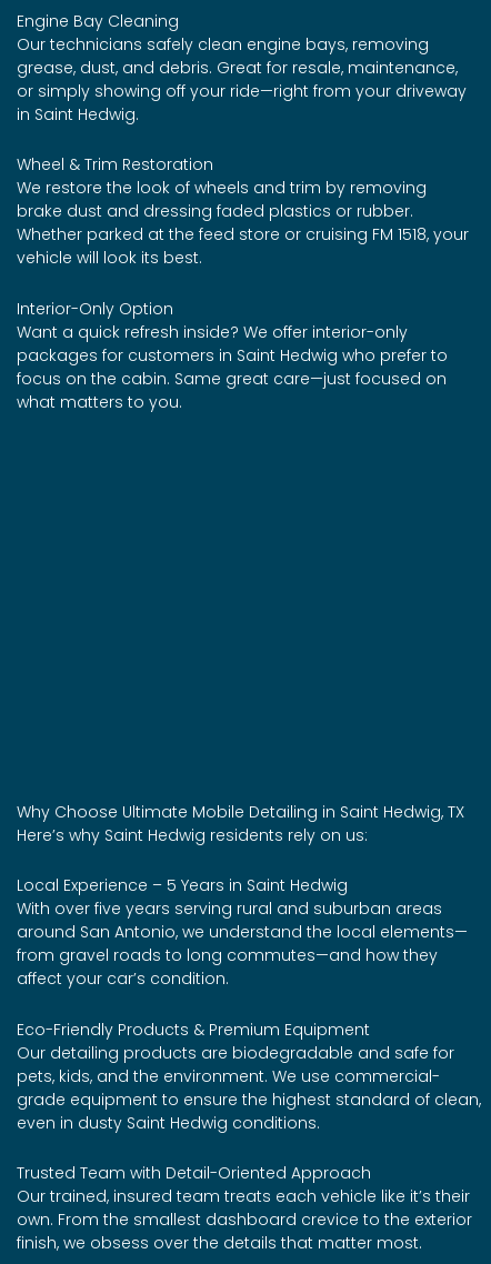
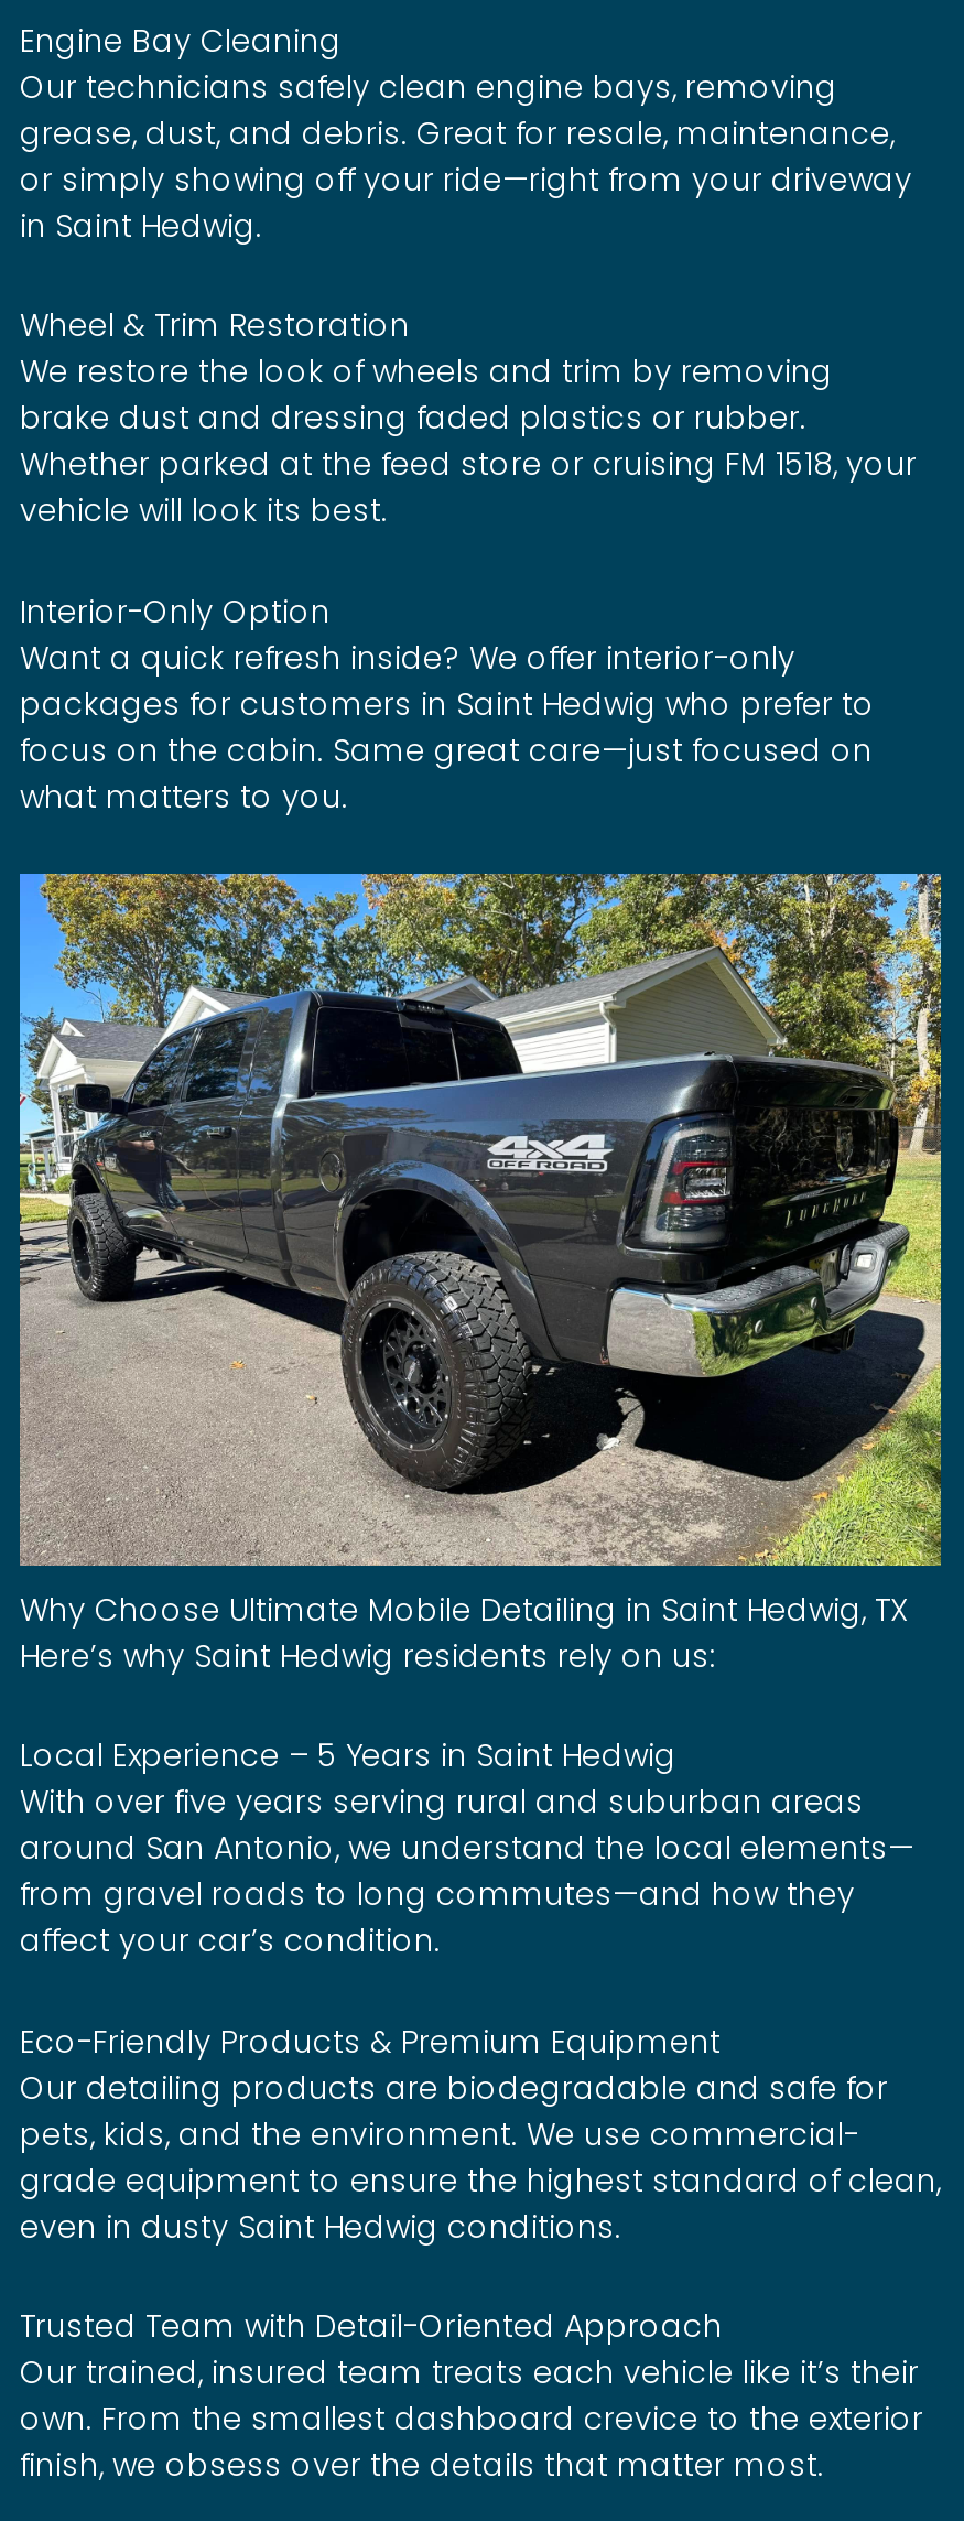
none -> [18,872,943,1568] [image]

